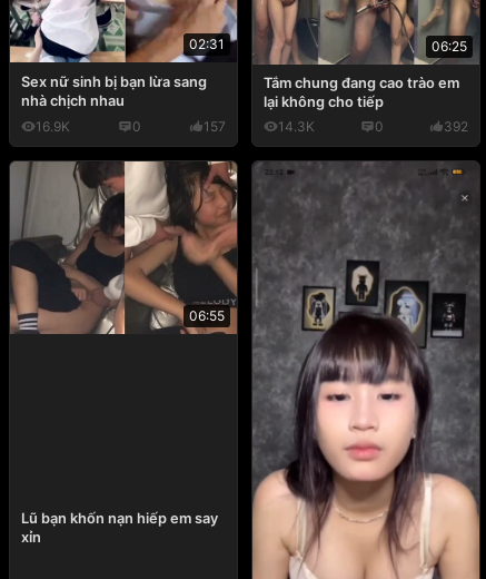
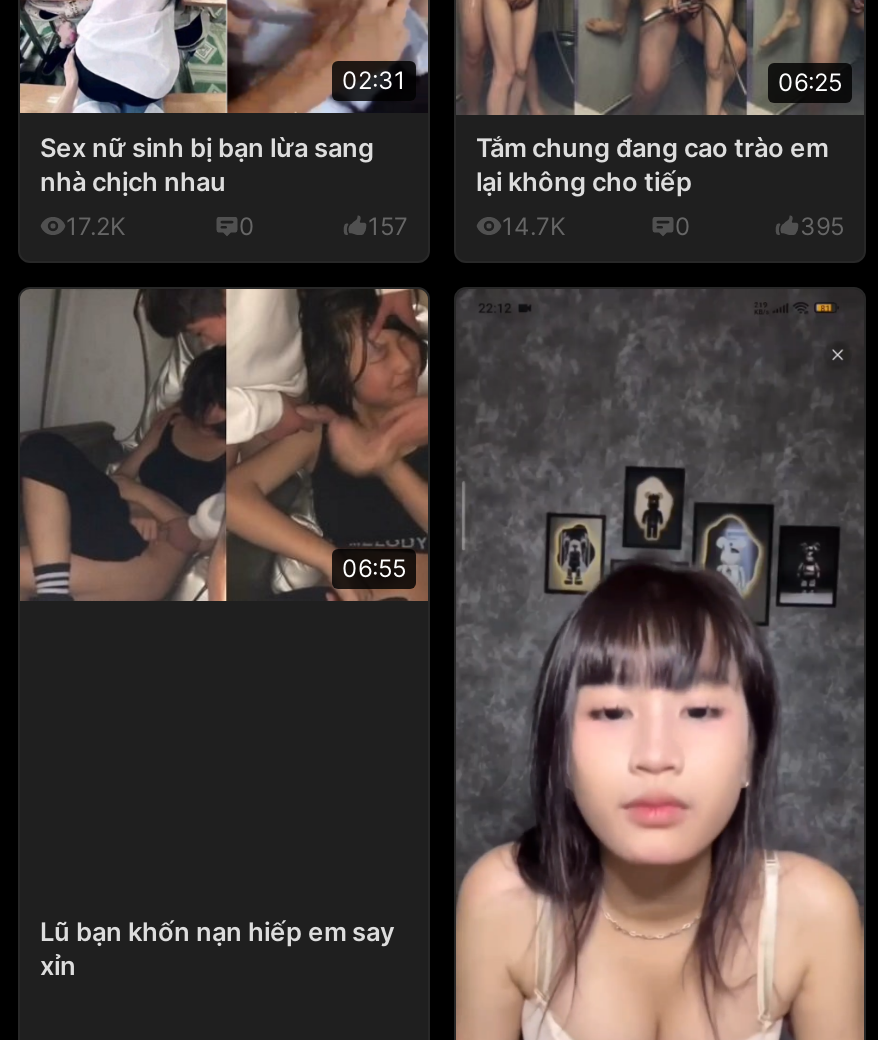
[36,118,70,135] 16.9K -> [66,212,126,242] 17.2K
[278,118,315,135] 14.3K -> [502,212,566,242] 14.7K
[444,118,468,135] 392 -> [800,212,844,242] 395

